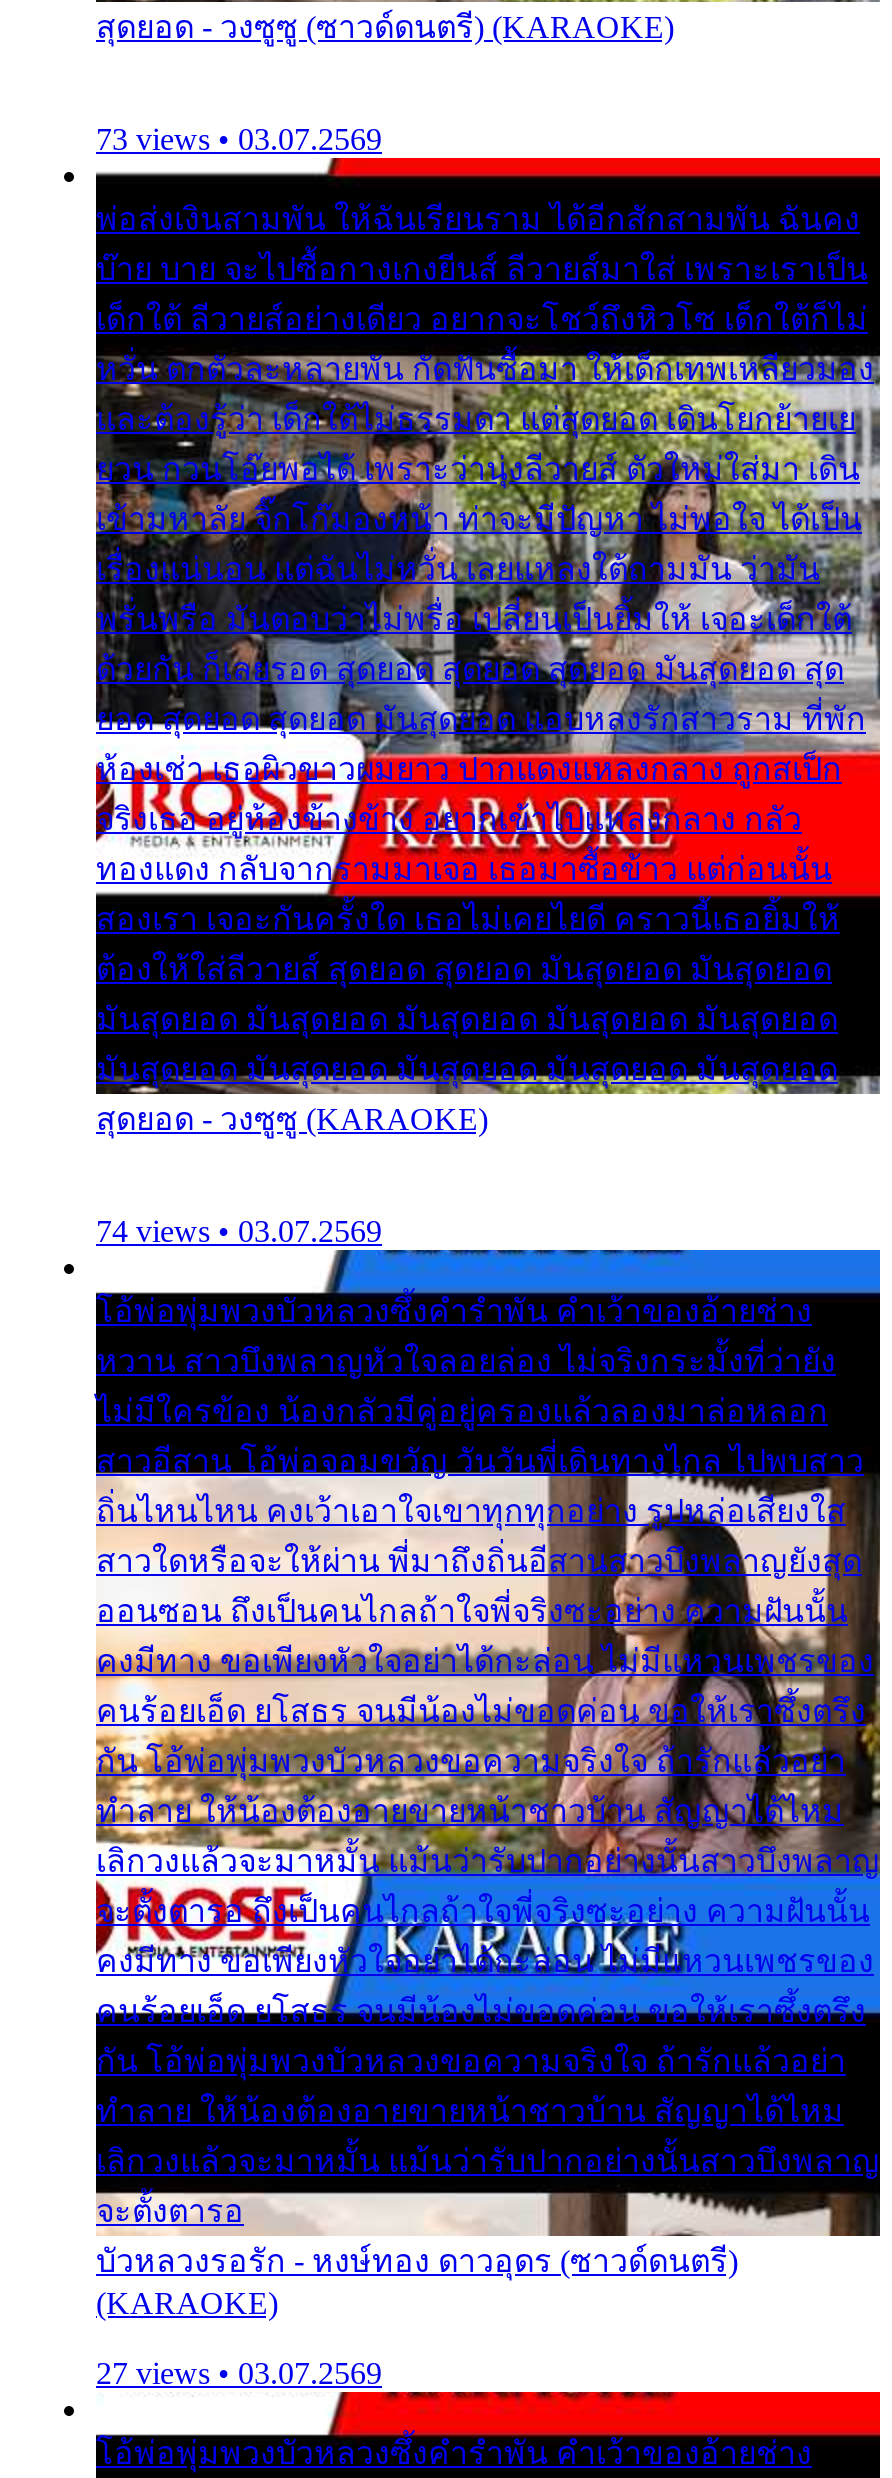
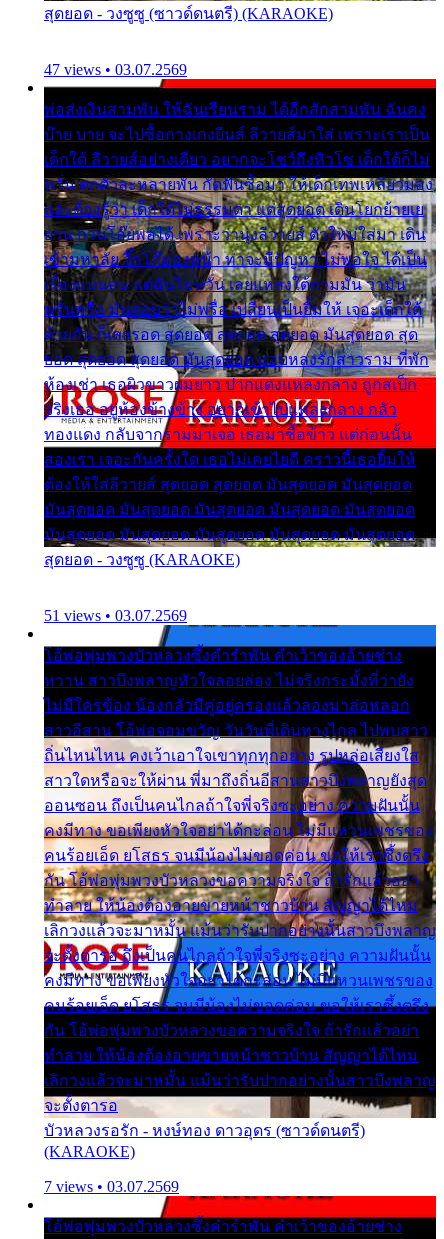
[96,122,382,156] 73 views • 03.07.2569 -> [44,61,187,78] 47 views • 03.07.2569
[96,1214,382,1248] 74 views • 03.07.2569 -> [44,607,187,624] 51 views • 03.07.2569
[96,2356,382,2390] 27 views • 03.07.2569 -> [44,1178,179,1195] 7 views • 03.07.2569

